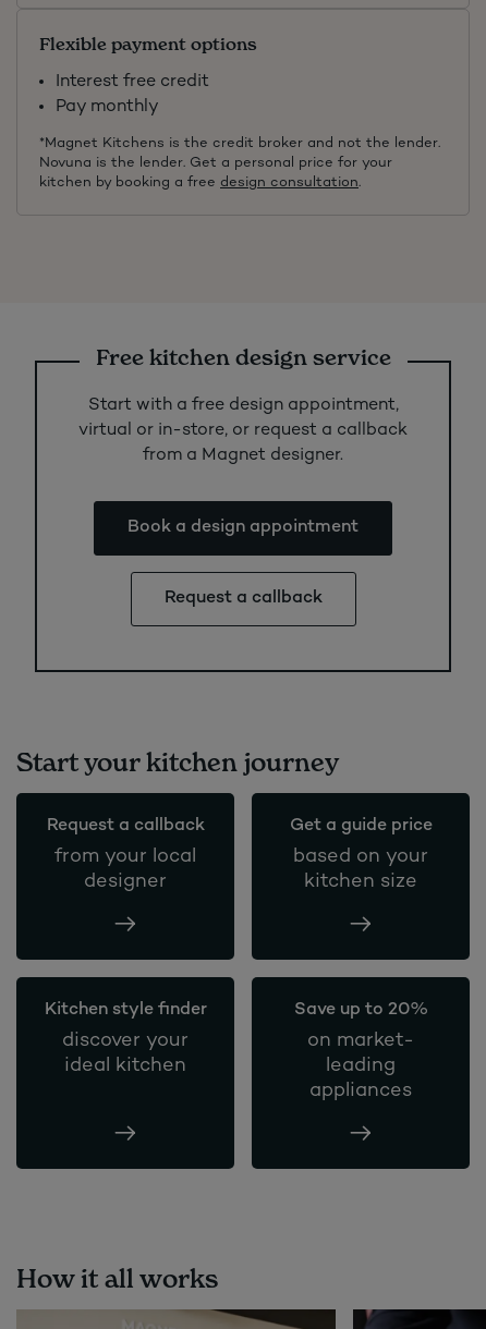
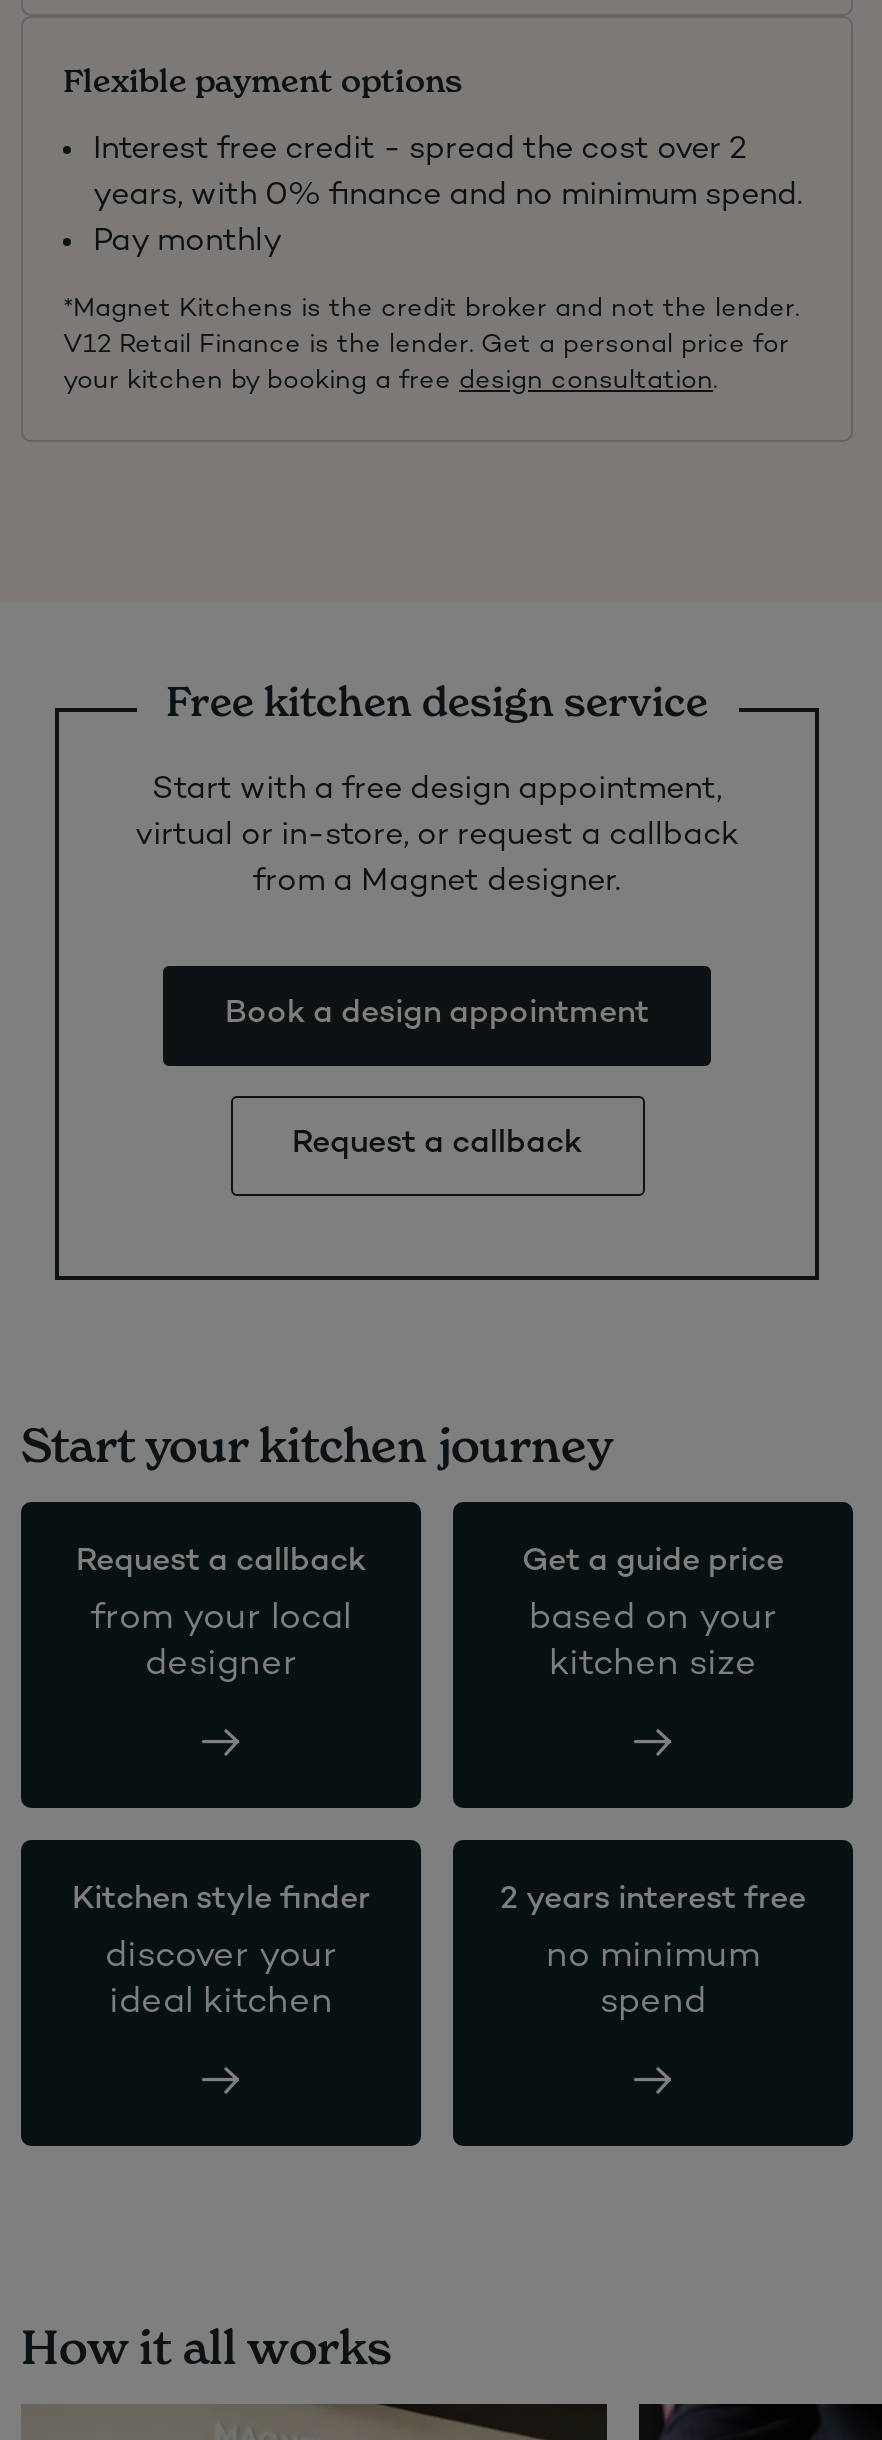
[56,73,209,91] Interest free credit -> [93,134,803,214] Interest free credit - spread the cost over 2 | years, with 0% finance and no minimum spend.
moved [39,98,440,151] -> [63,226,799,324]: Pay monthly | *Magnet Kitchens is the credit broker and not the lender.
[39,156,392,191] Novuna is the lender. Get a personal price for your | kitchen by booking a free design consultation -> [63,332,789,396] V12 Retail Finance is the lender. Get a personal price for | your kitchen by booking a free design consultation
moved [16,344,432,1076] -> [21,677,784,2022]: Free kitchen design service | Start with a free design appointment, | virtual or in-store, or request a callback | ... | discover your | ideal kitchen
[294,1001,428,1020] Save up to 20% -> [500,1884,806,1918] 2 years interest free
[307,1030,414,1101] on market- | leading | appliances -> [546,1938,760,2022] no minimum | spend

